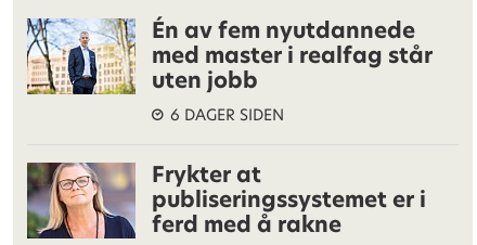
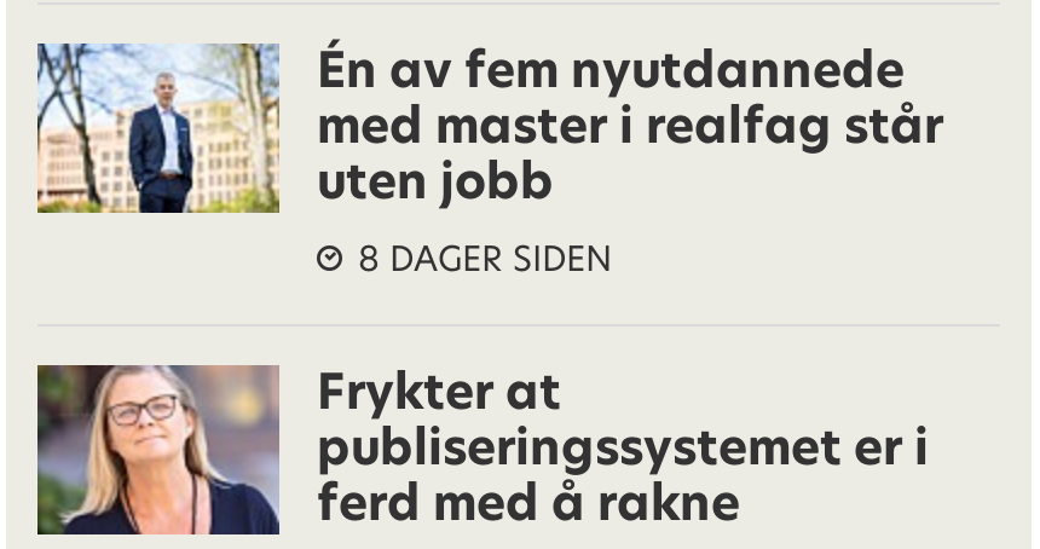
[171,104,285,126] 6 DAGER SIDEN -> [358,236,612,284] 8 DAGER SIDEN

